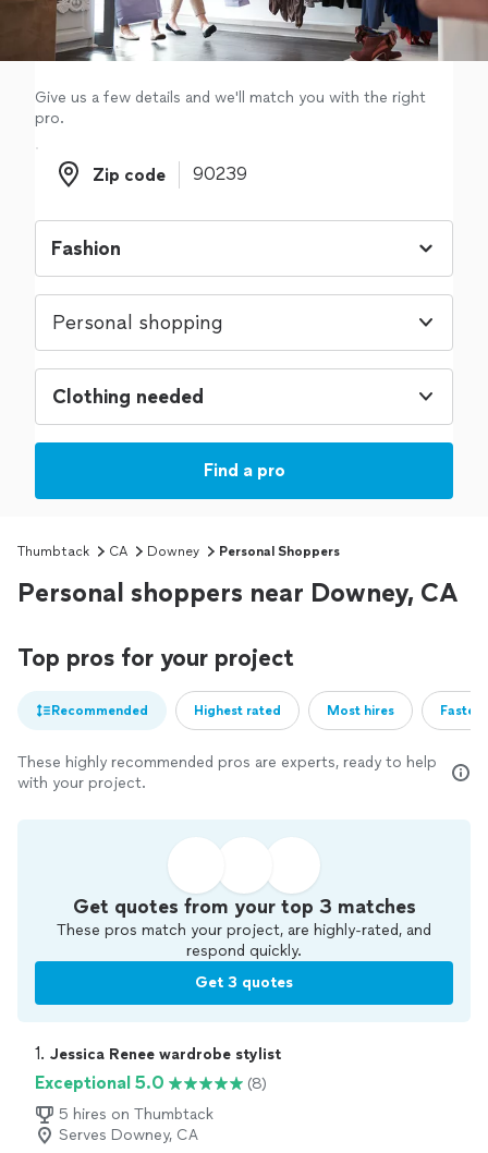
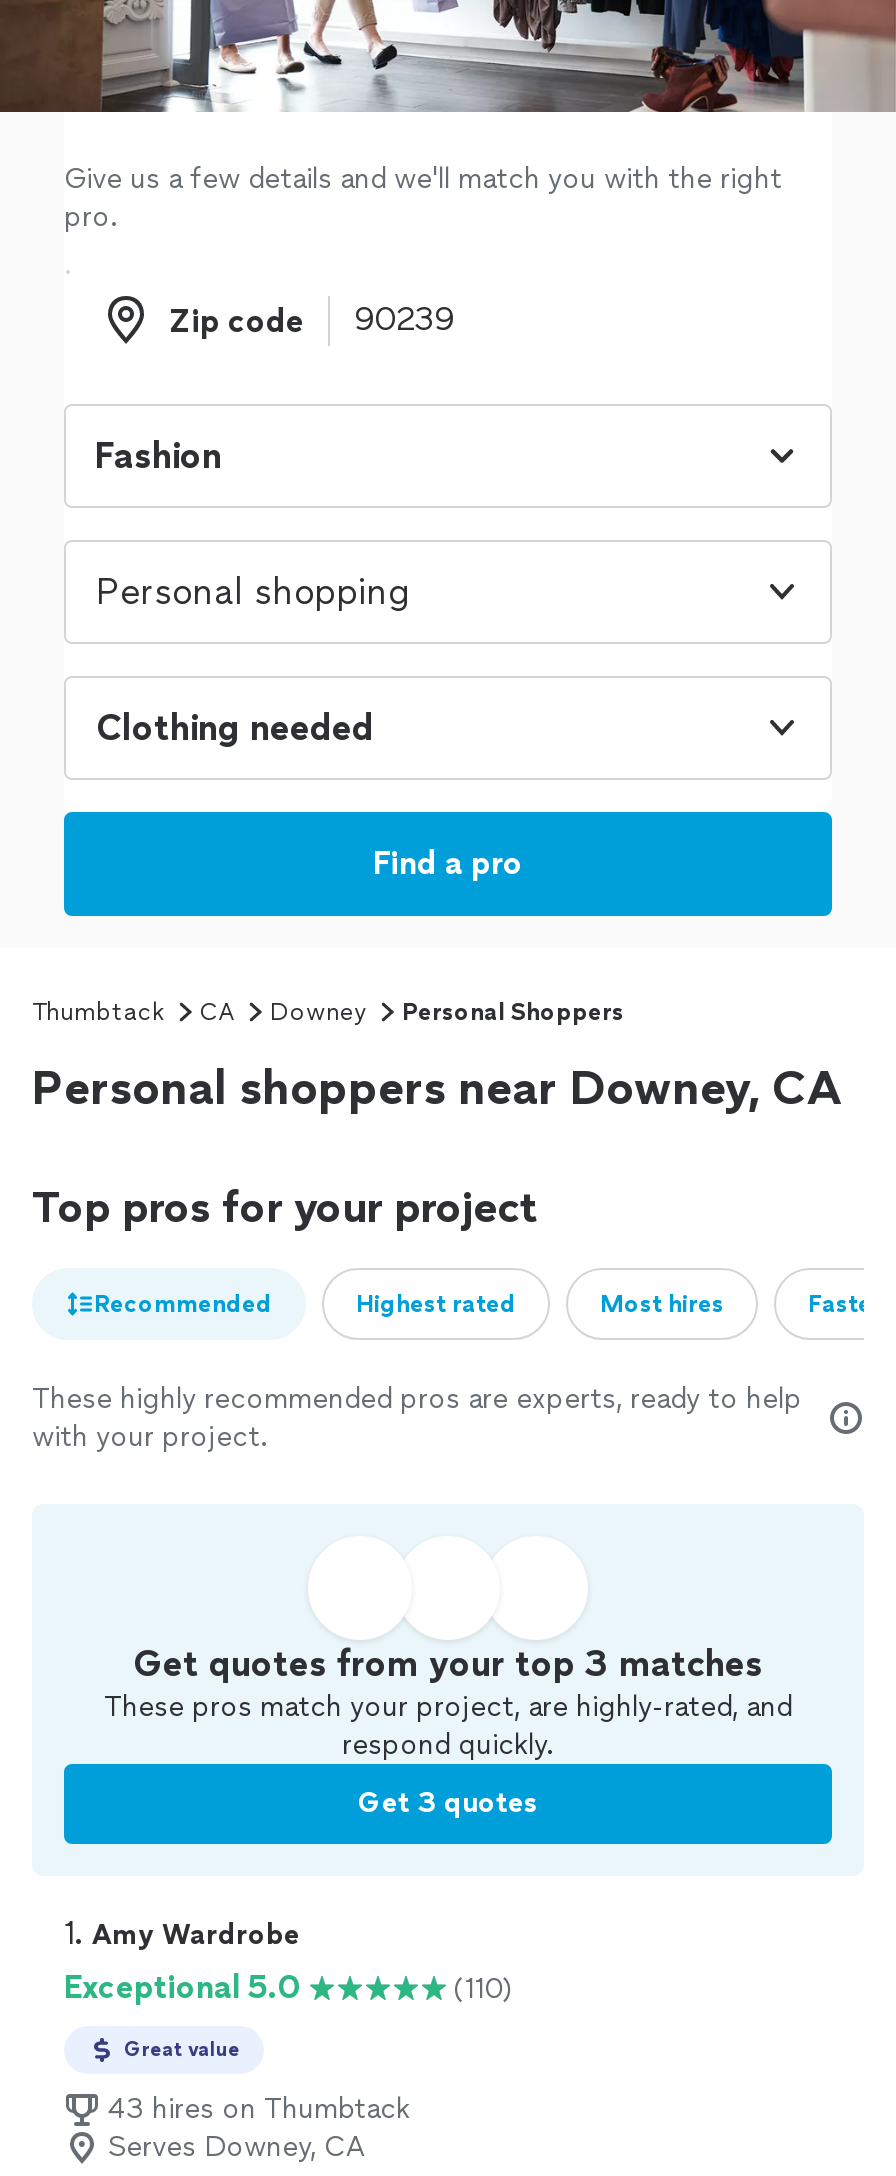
[35,1043,281,1064] 1. Jessica Renee wardrobe stylist -> [64,1914,300,1952] 1. Amy Wardrobe
[59,1074,267,1124] (8) | 5 hires on Thumbtack -> [108,1971,512,2126] (110) | Great value | 43 hires on Thumbtack

